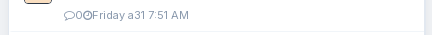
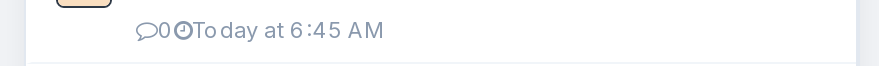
[75,8,189,22] 0 Friday a31 7:51 AM -> [158,16,384,44] 0 Today at 6:45 AM

